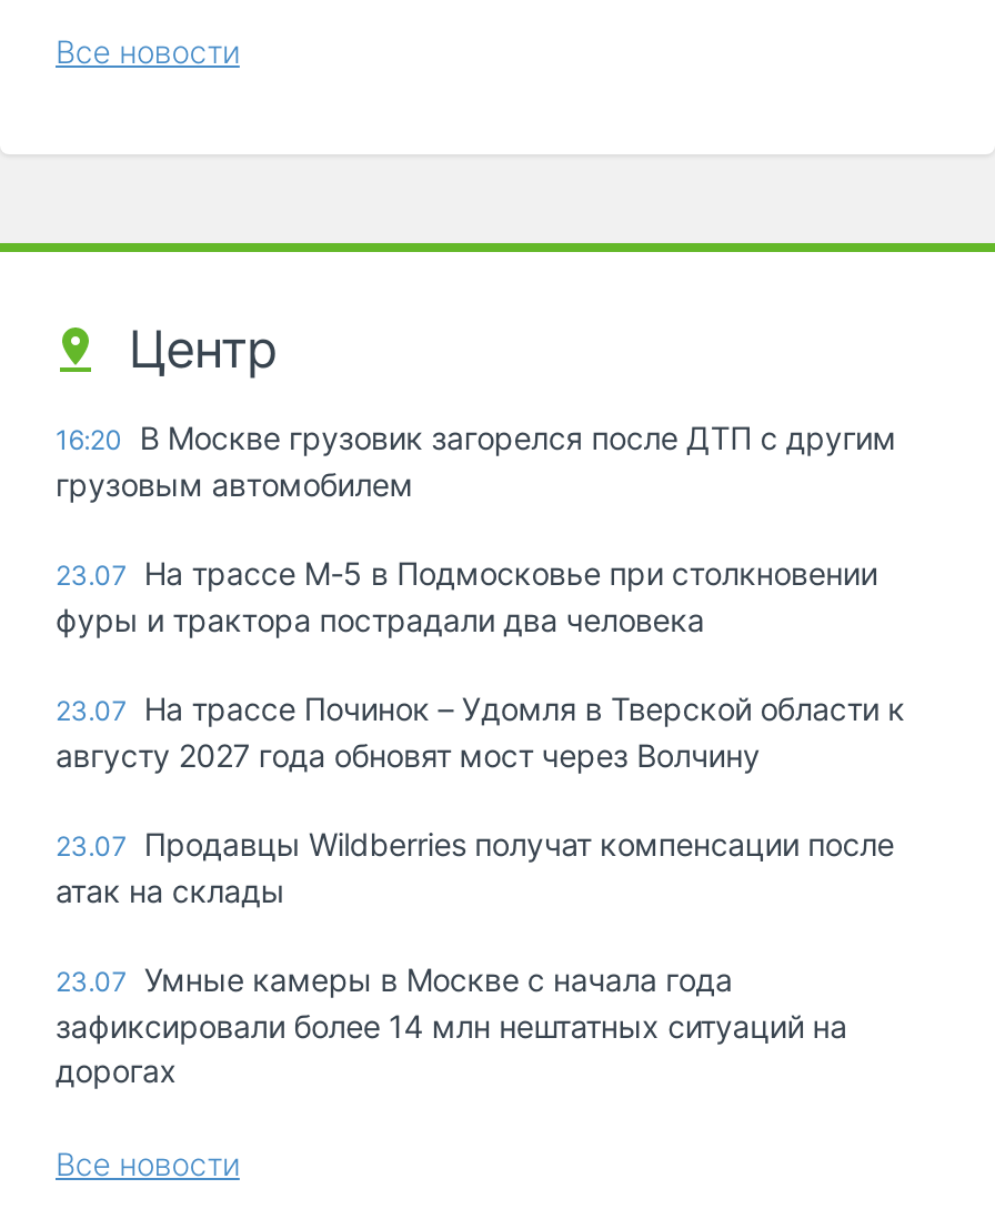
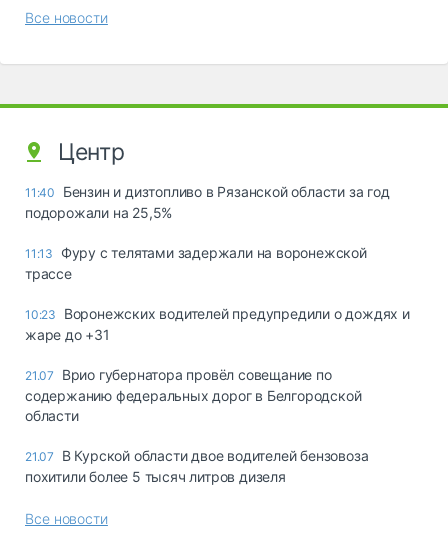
[56,418,896,502] 16:20 В Москве грузовик загорелся после ДТП с другим | грузовым автомобилем -> [25,183,390,221] 11:40 Бензин и дизтопливо в Рязанской области за год | подорожали на 25,5%
[56,553,877,638] 23.07 На трассе М-5 в Подмосковье при столкновении | фуры и трактора пострадали два человека -> [25,244,367,282] 11:13 Фуру с телятами задержали на воронежской | трассе
[56,689,905,773] 23.07 На трассе Починок – Удомля в Тверской области к | августу 2027 года обновят мост через Волчину -> [25,305,410,343] 10:23 Воронежских водителей предупредили о дождях и | жаре до +31
[56,824,894,909] 23.07 Продавцы Wildberries получат компенсации после | атак на склады -> [25,366,361,424] 21.07 Врио губернатора провёл совещание по | содержанию федеральных дорог в Белгородской | области
[56,960,847,1088] 23.07 Умные камеры в Москве с начала года | зафиксировали более 14 млн нештатных ситуаций на | дорогах -> [25,447,368,485] 21.07 В Курской области двое водителей бензовоза | похитили более 5 тысяч литров дизеля

